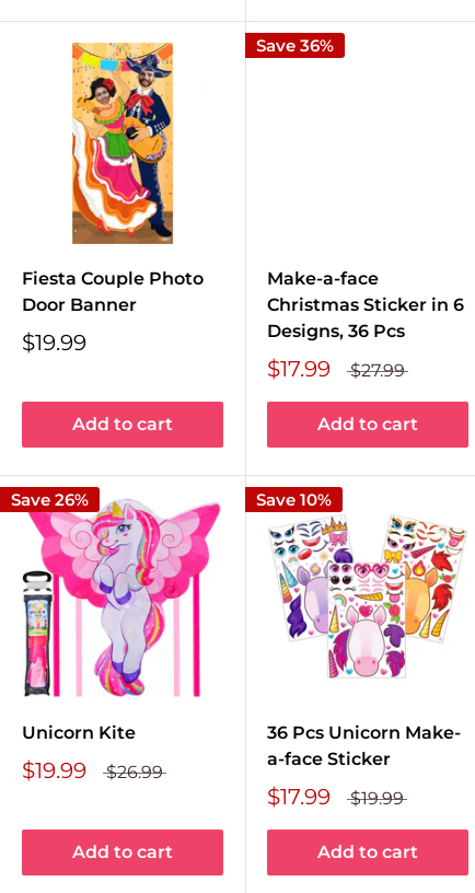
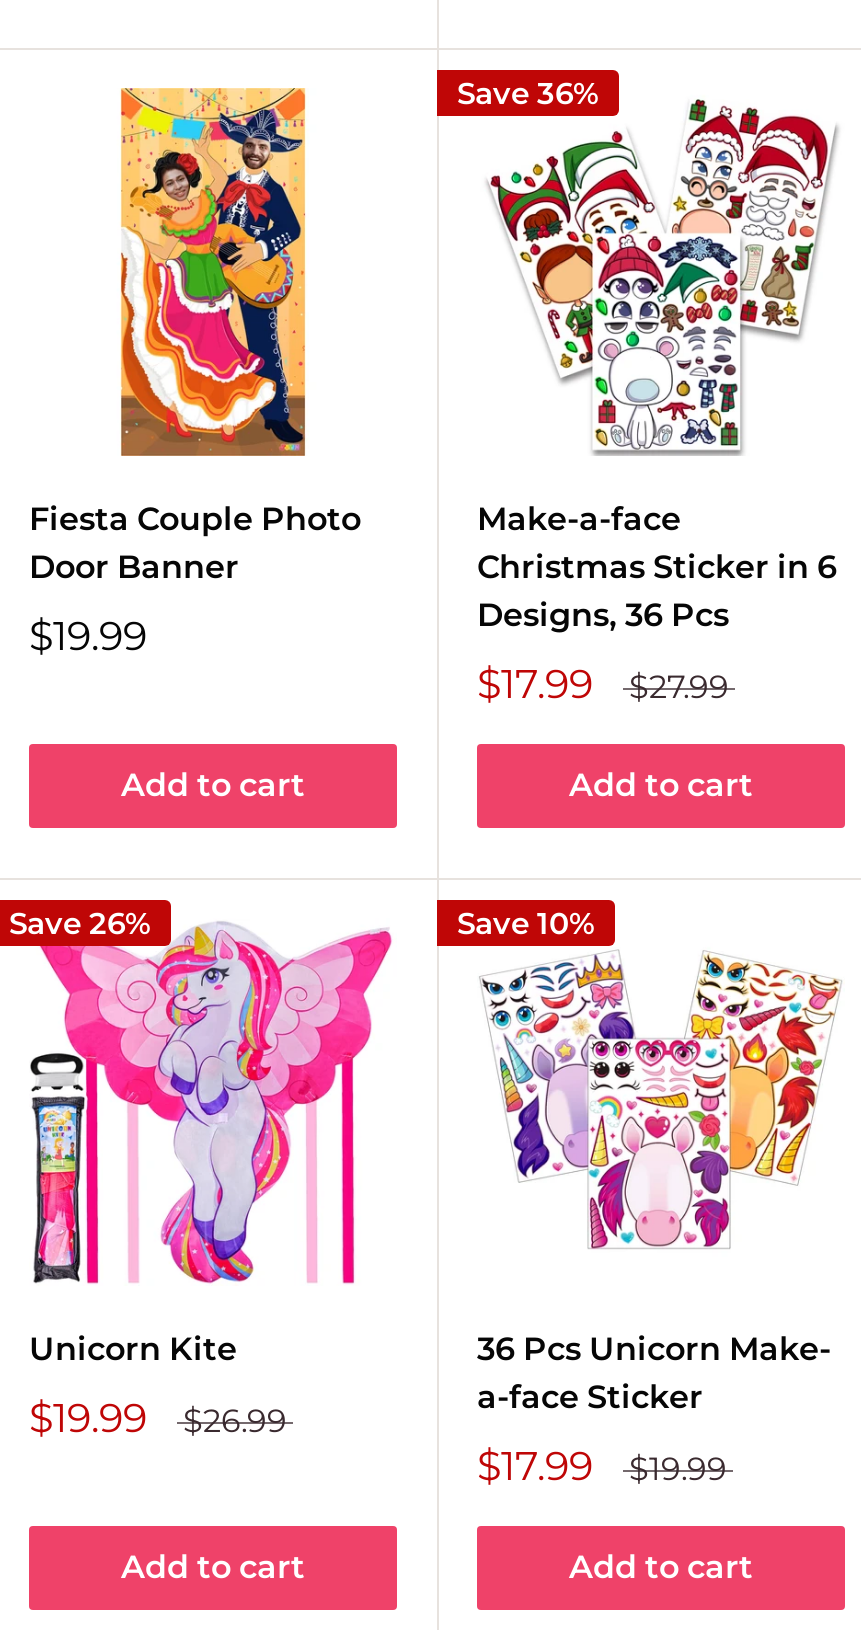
none -> [487,98,839,456] [image]

